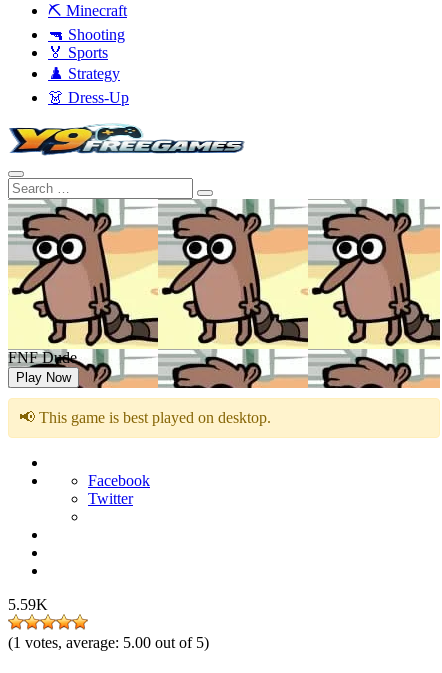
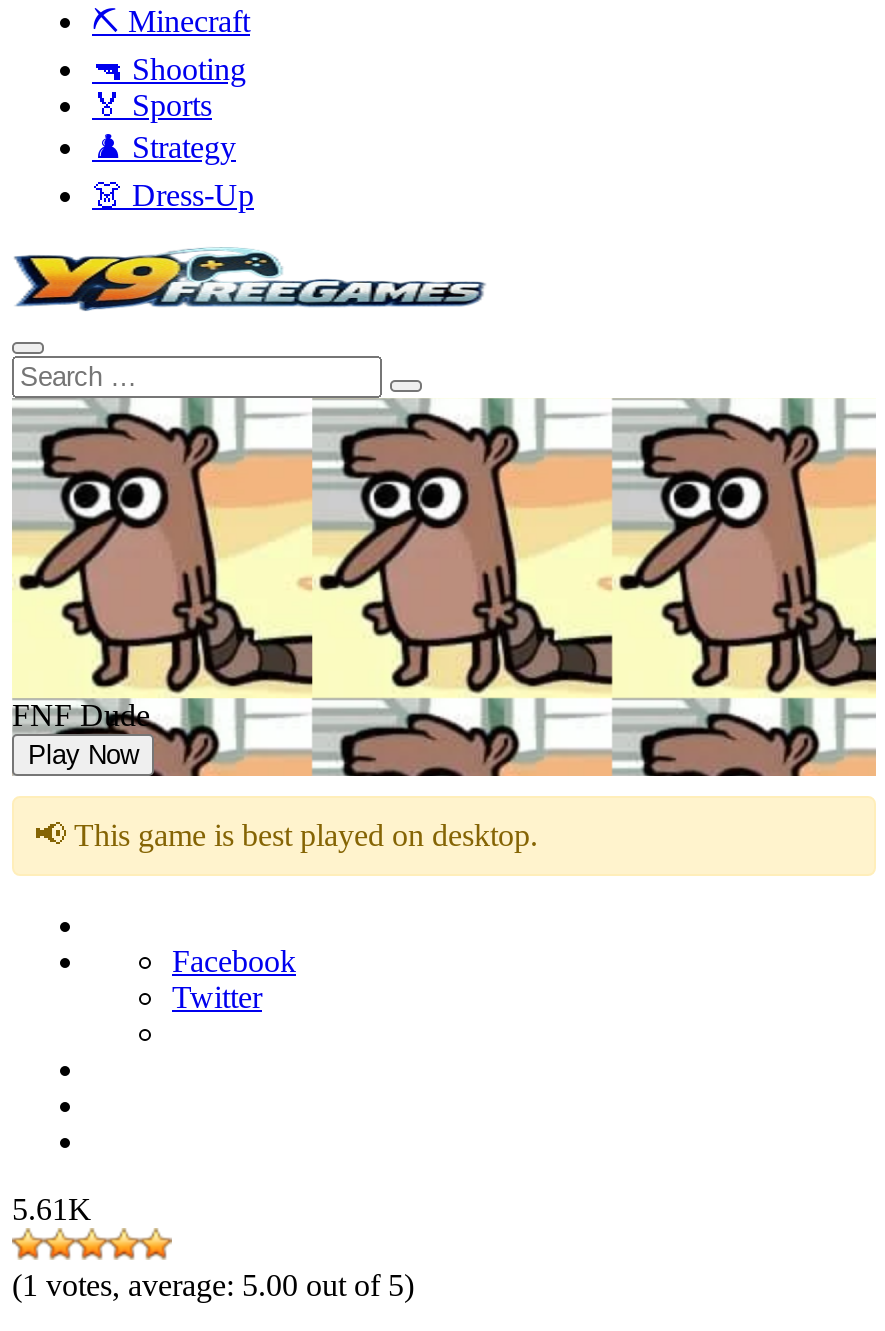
[8,596,48,613] 5.59K -> [12,1192,92,1226] 5.61K

